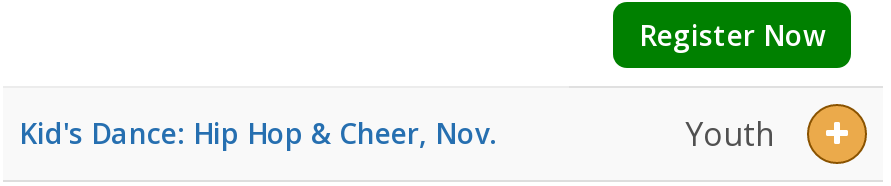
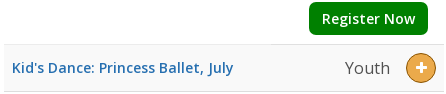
[19,114,497,152] Kid's Dance: Hip Hop & Cheer, Nov. -> [12,58,234,77] Kid's Dance: Princess Ballet, July

